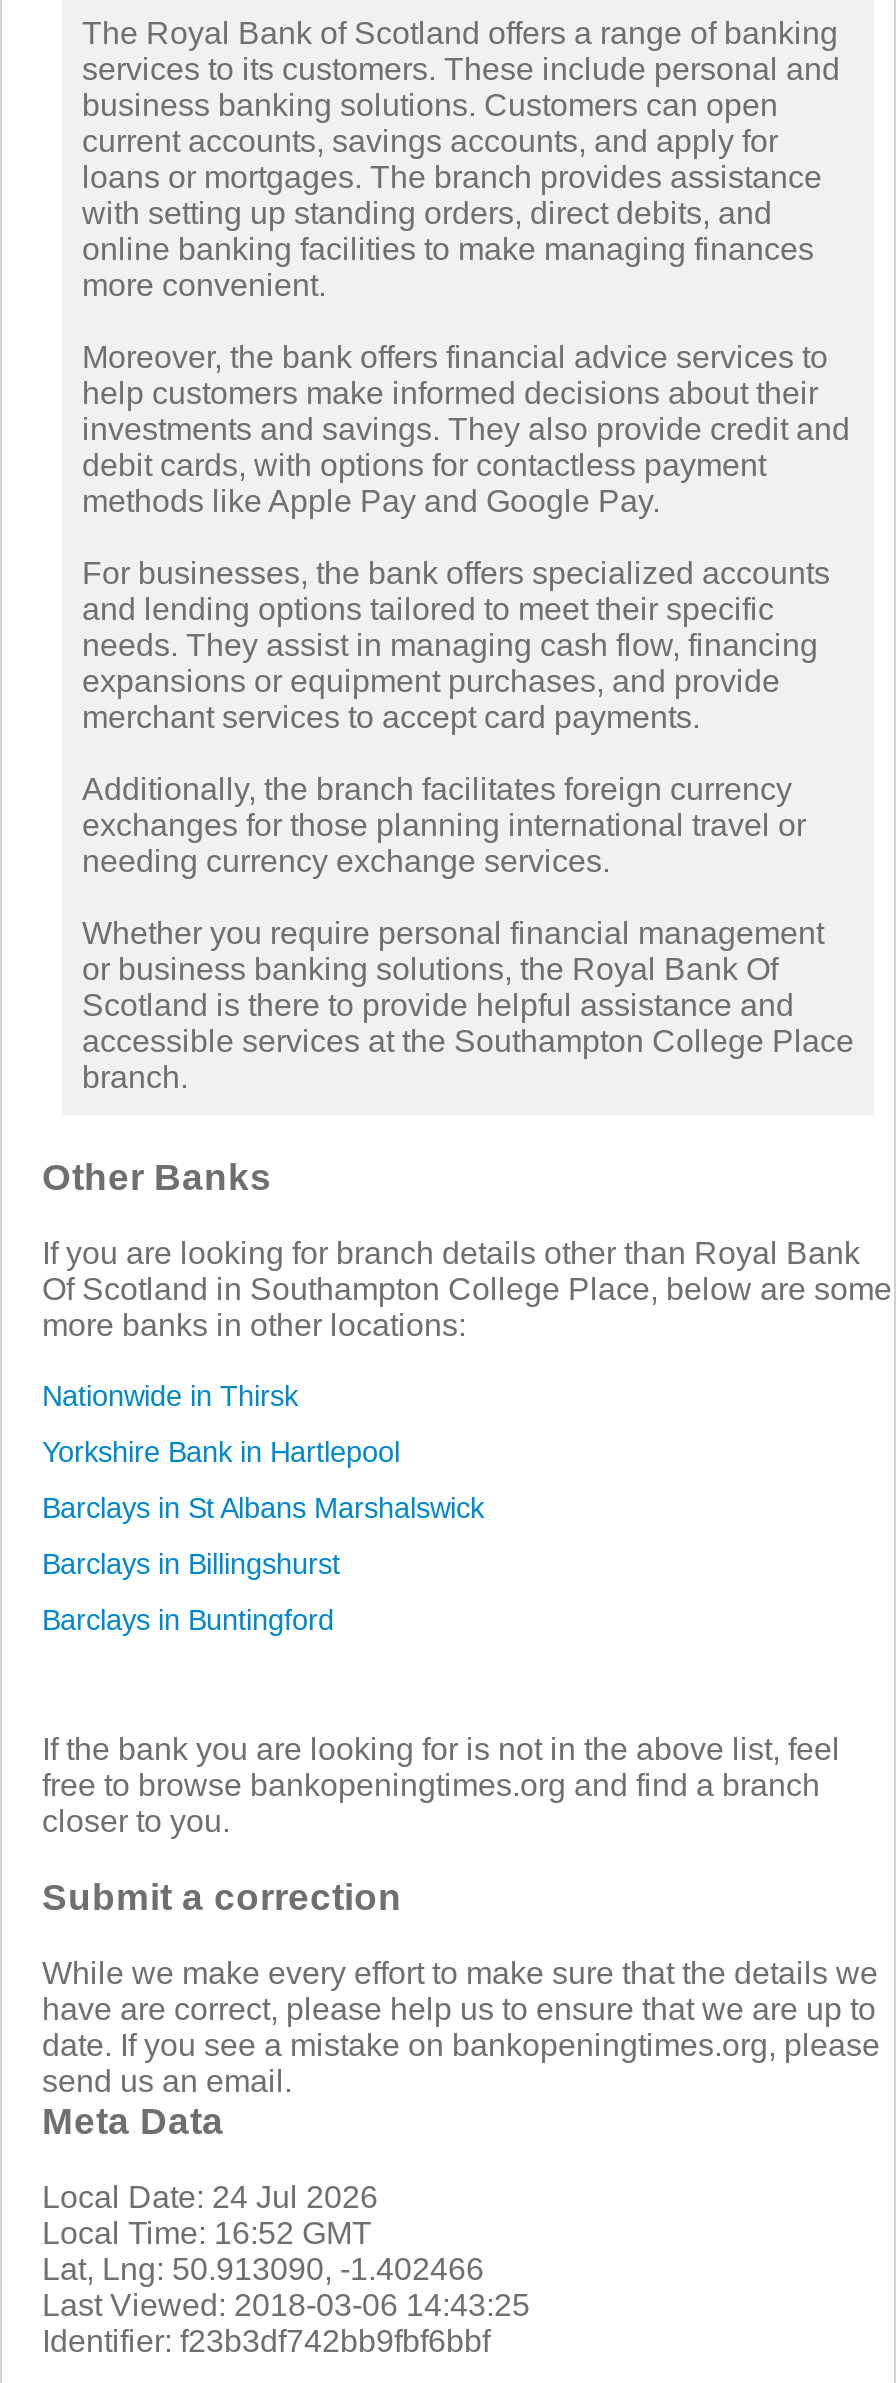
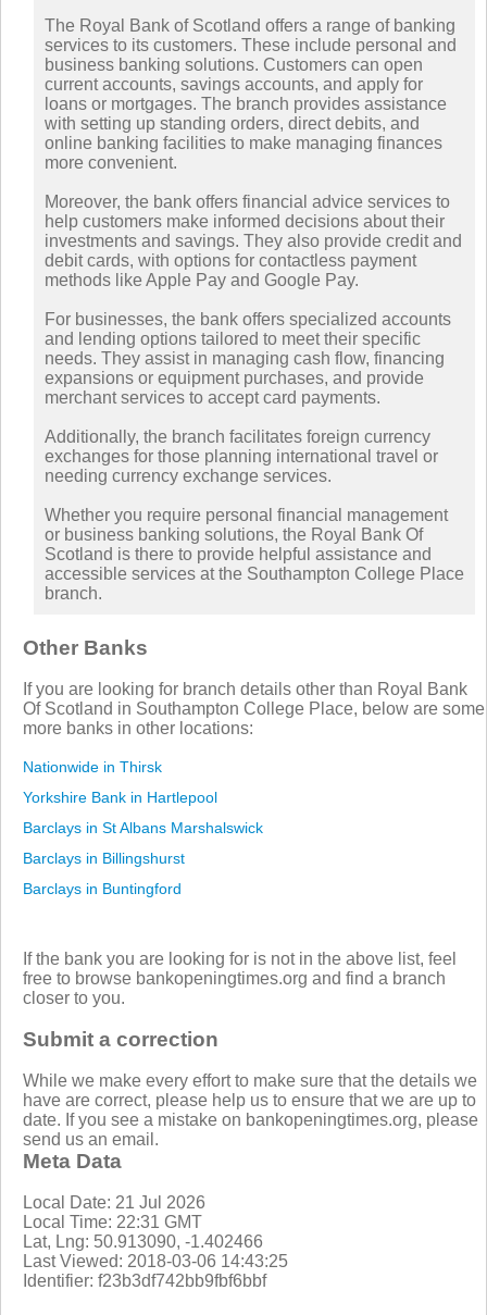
[42,2180,378,2214] Local Date: 24 Jul 2026 -> [23,1193,205,1211] Local Date: 21 Jul 2026
[42,2216,372,2250] Local Time: 16:52 GMT -> [23,1213,202,1231] Local Time: 22:31 GMT

